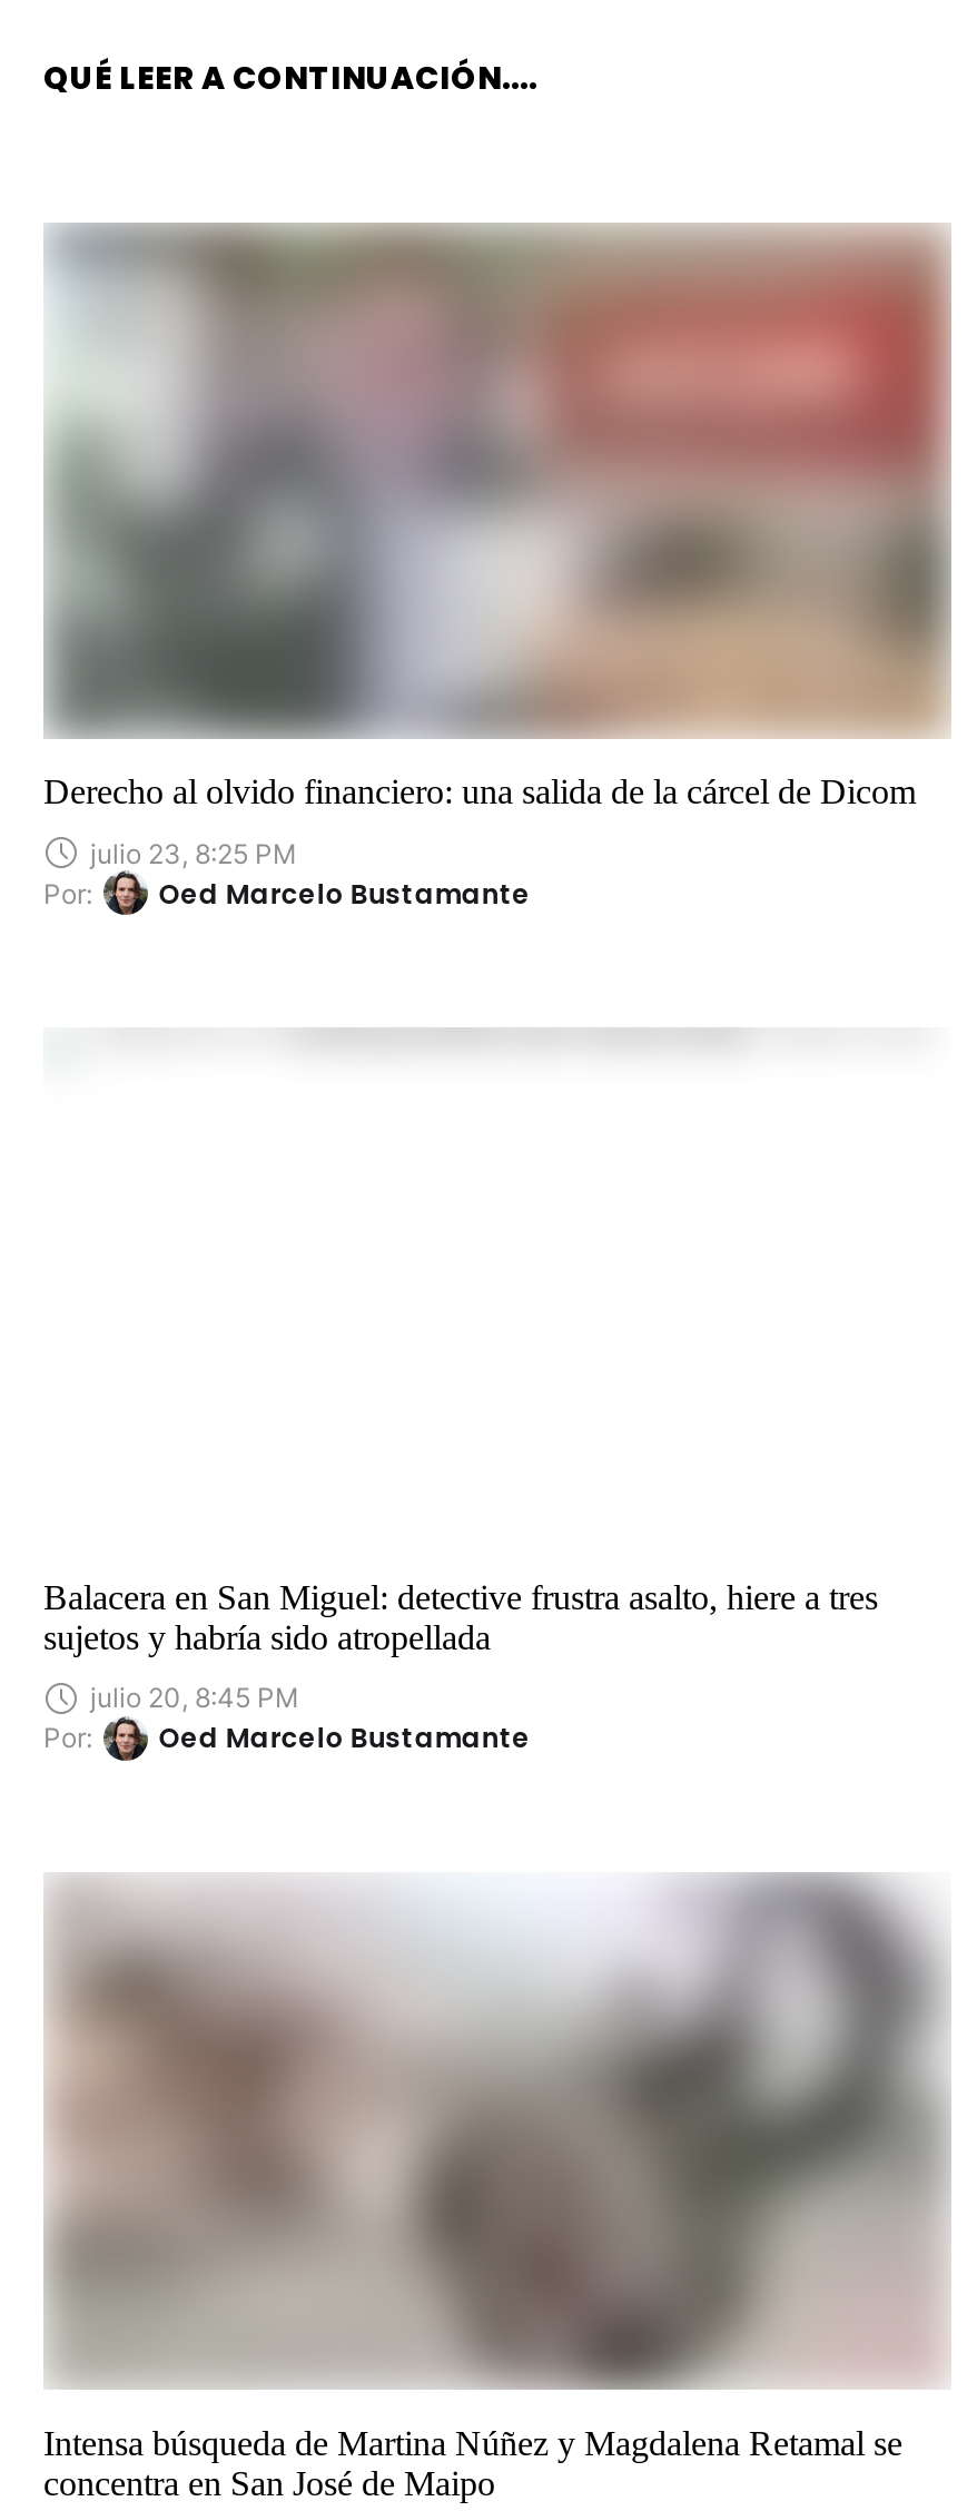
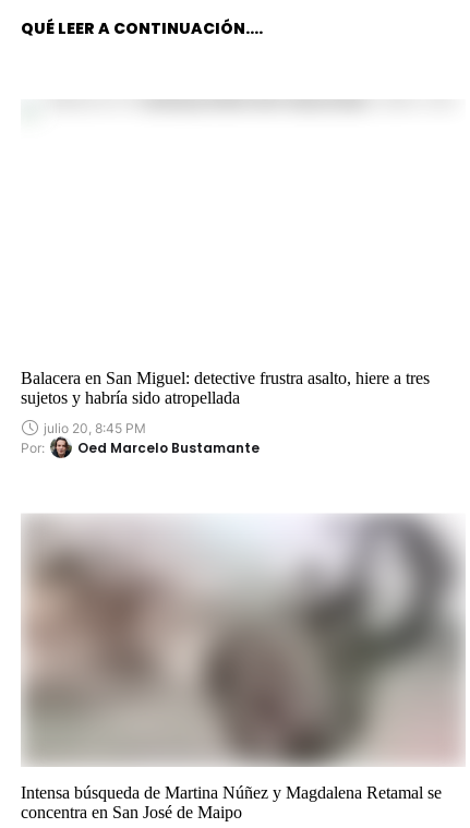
[41,223,954,912] [image] | Derecho al olvido financiero: una salida de la cárcel de Dicom | julio 23, 8:25 PM | Por: | Oed Marcelo Bustamante -> none

